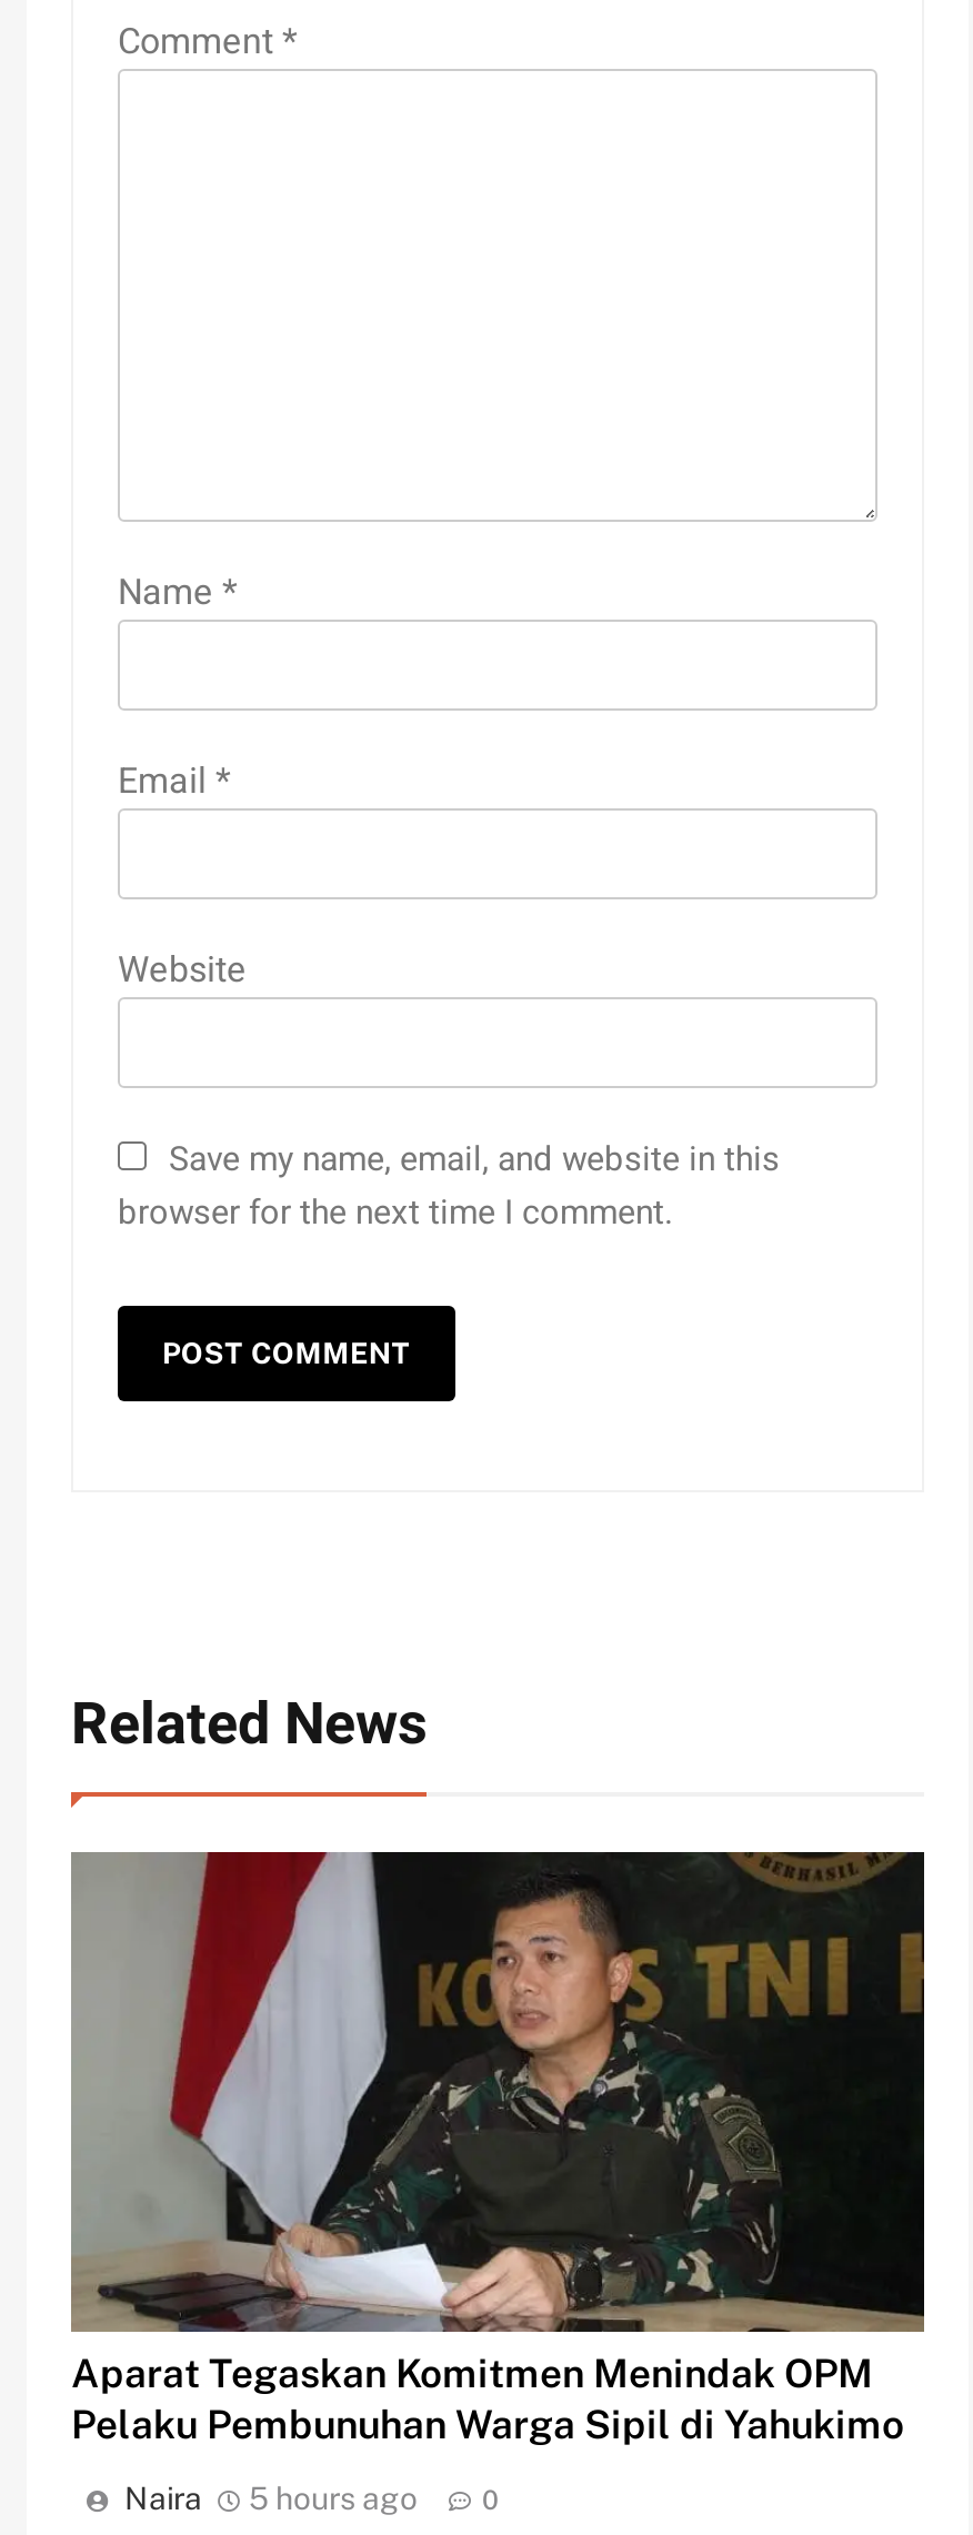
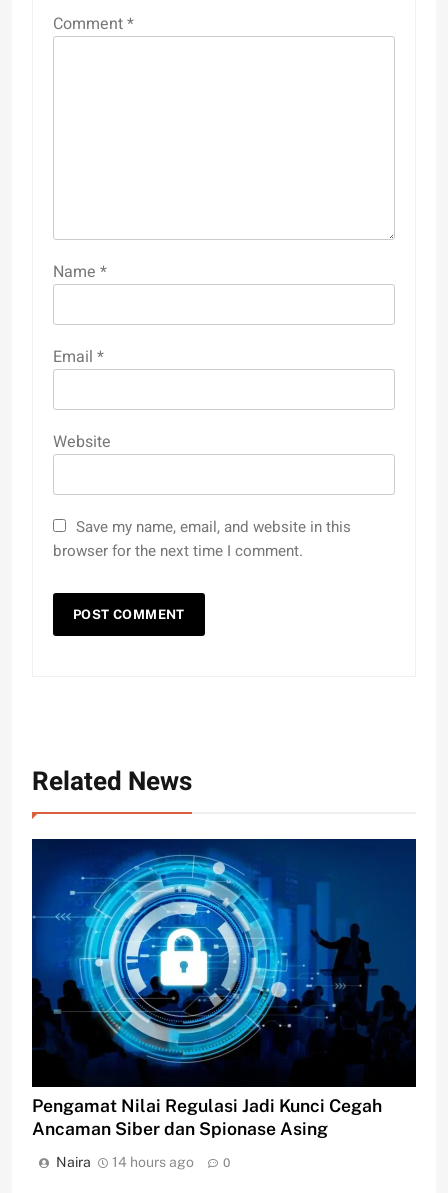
[71,1850,926,2447] [image] | Aparat Tegaskan Komitmen Menindak OPM | Pelaku Pembunuhan Warga Sipil di Yahukimo -> [31,838,416,1139] [image] | Pengamat Nilai Regulasi Jadi Kunci Cegah | Ancaman Siber dan Spionase Asing
[124,2480,418,2515] Naira 5 hours ago -> [56,1154,194,1170] Naira 14 hours ago

